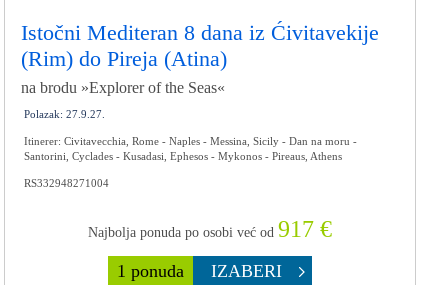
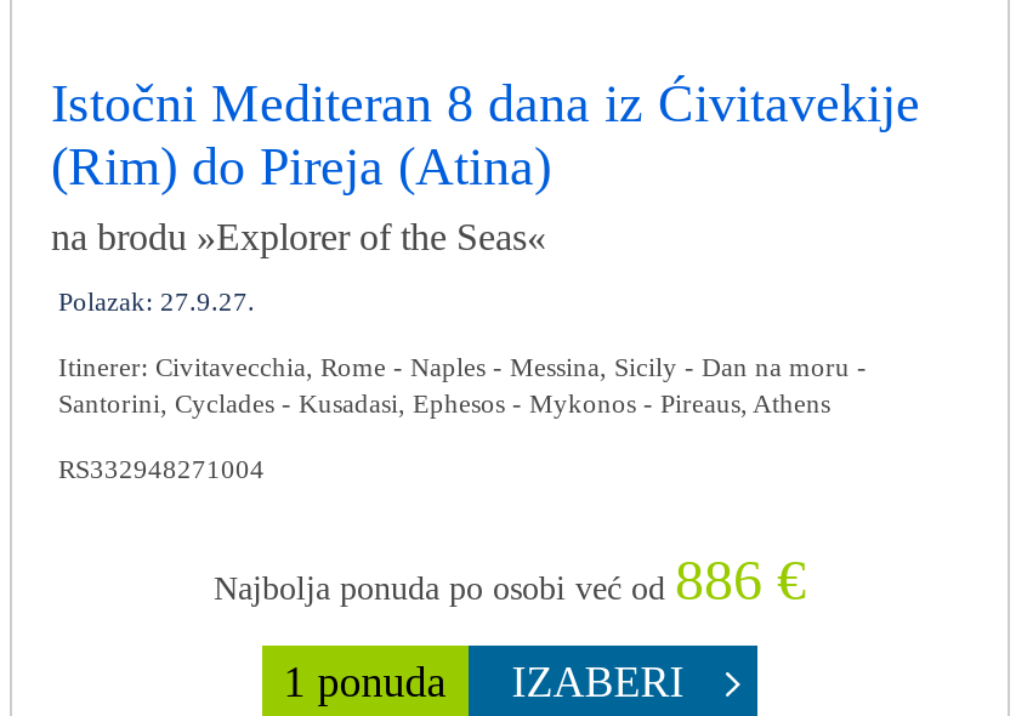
[88,216,332,242] Najbolja ponuda po osobi već od 917 € -> [214,548,806,611] Najbolja ponuda po osobi već od 886 €

